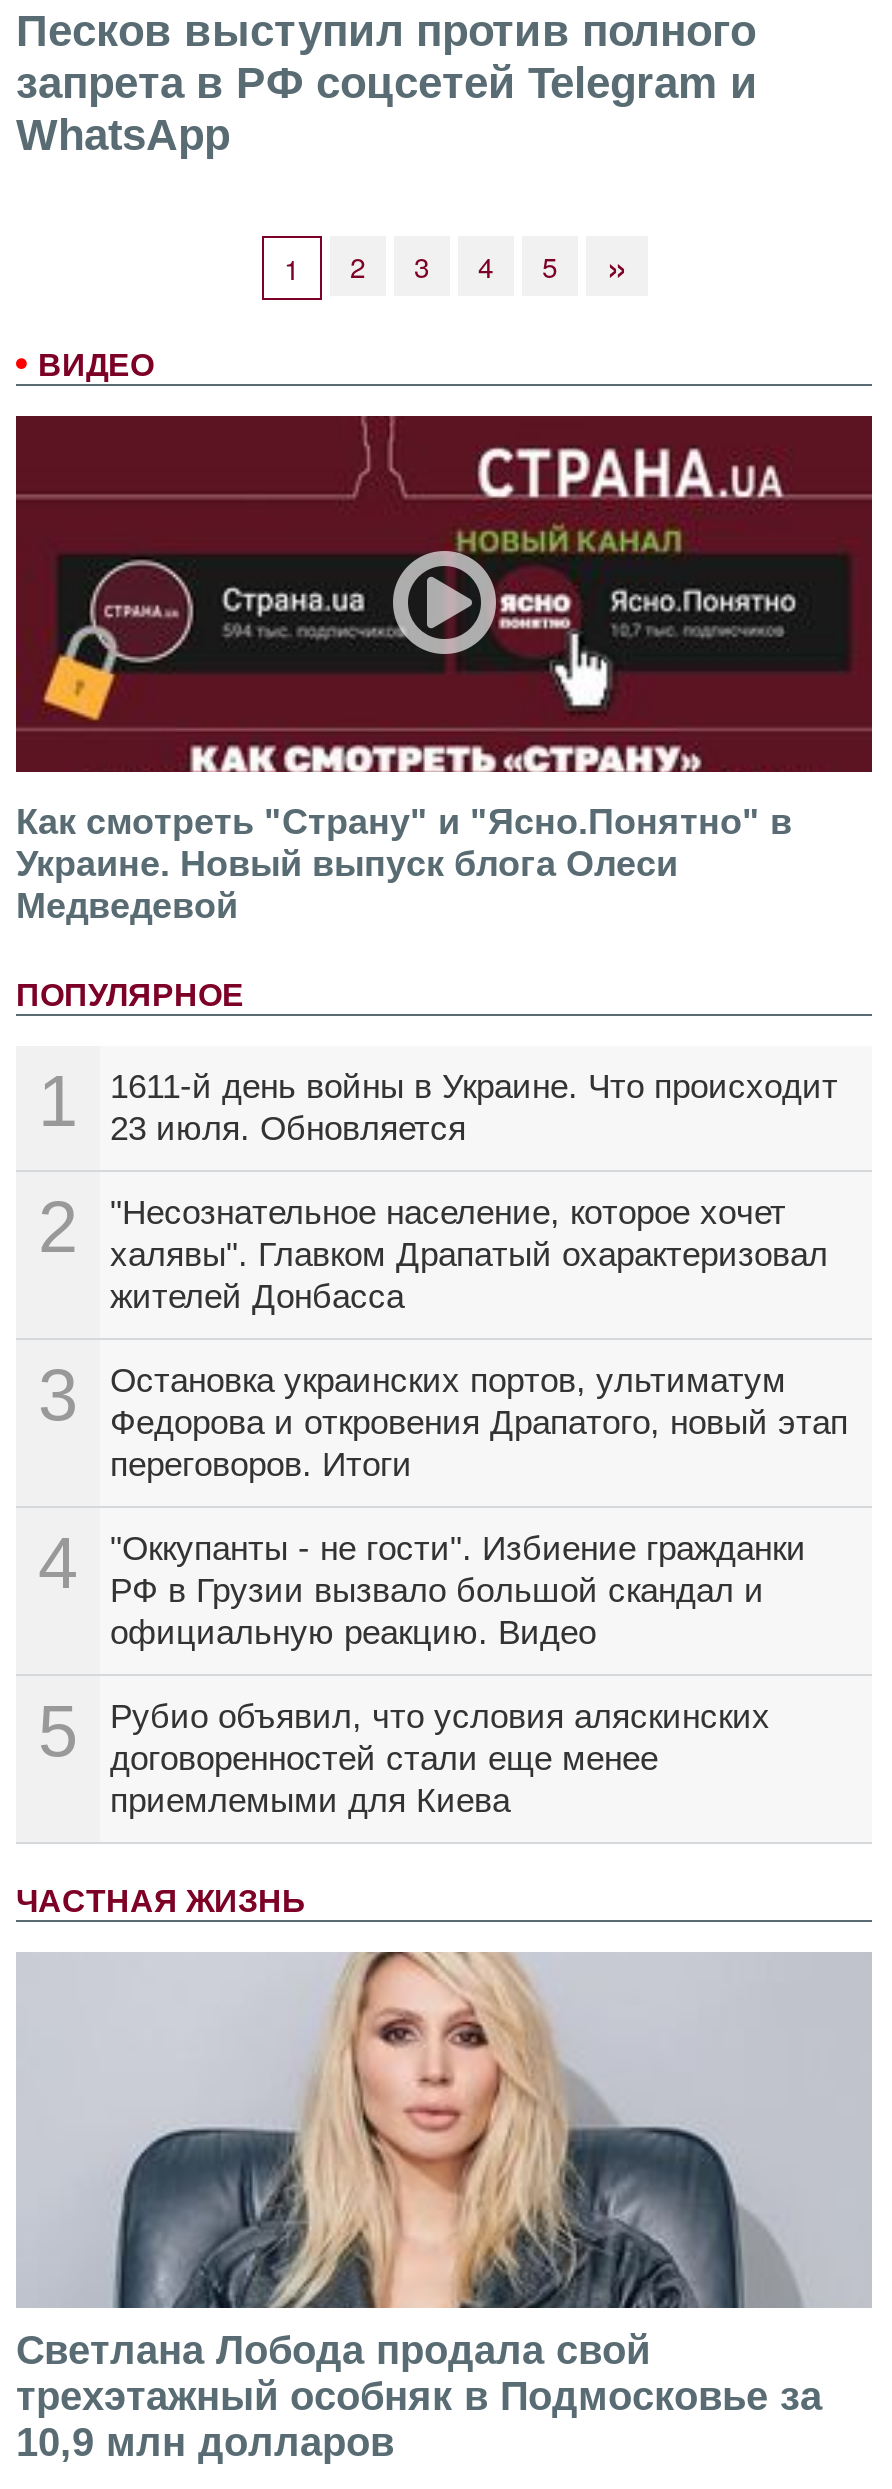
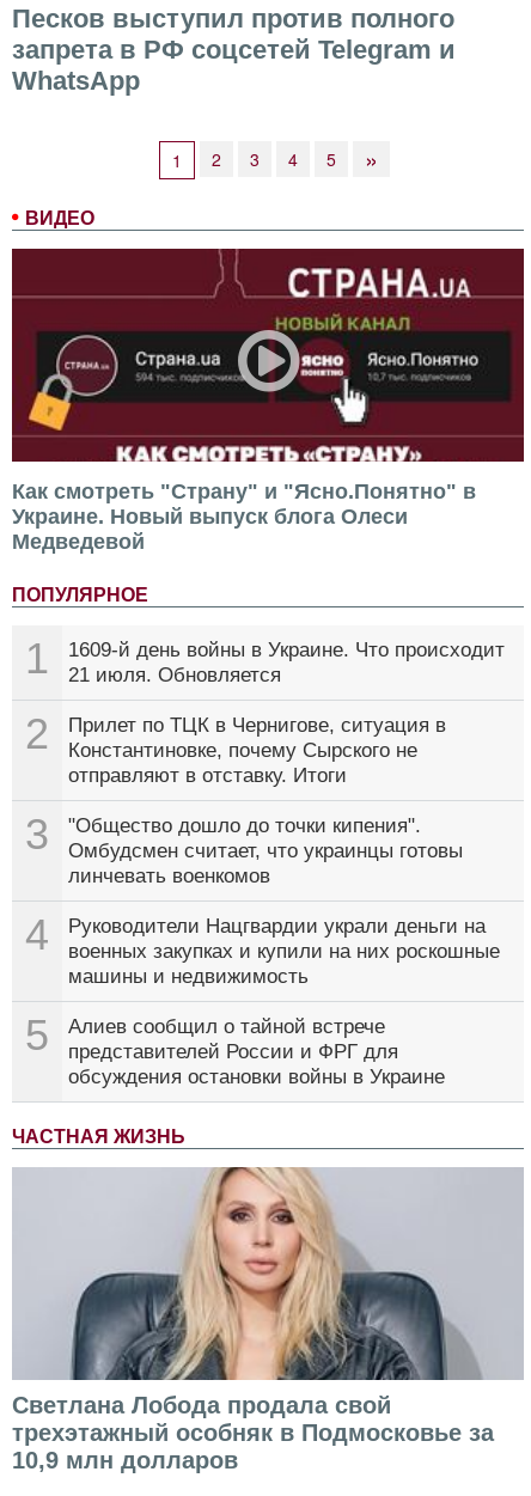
[110,1068,838,1106] 1611-й день войны в Украине. Что происходит -> [68,638,505,661] 1609-й день войны в Украине. Что происходит
[110,1110,466,1148] 23 июля. Обновляется -> [68,664,281,686] 21 июля. Обновляется
[110,1194,828,1316] "Несознательное население, которое хочет | халявы". Главком Драпатый охарактеризовал | жителей Донбасса -> [68,714,446,787] Прилет по ТЦК в Чернигове, ситуация в | Константиновке, почему Сырского не | отправляют в отставку. Итоги
[110,1362,848,1484] Остановка украинских портов, ультиматум | Федорова и откровения Драпатого, новый этап | переговоров. Итоги -> [68,814,463,887] "Общество дошло до точки кипения". | Омбудсмен считает, что украинцы готовы | линчевать военкомов
[110,1530,806,1652] "Оккупанты - не гости". Избиение гражданки | РФ в Грузии вызвало большой скандал и | официальную реакцию. Видео -> [68,915,500,988] Руководители Нацгвардии украли деньги на | военных закупках и купили на них роскошные | машины и недвижимость
[110,1698,770,1820] Рубио объявил, что условия аляскинских | договоренностей стали еще менее | приемлемыми для Киева -> [68,1015,445,1088] Алиев сообщил о тайной встрече | представителей России и ФРГ для | обсуждения остановки войны в Украине

